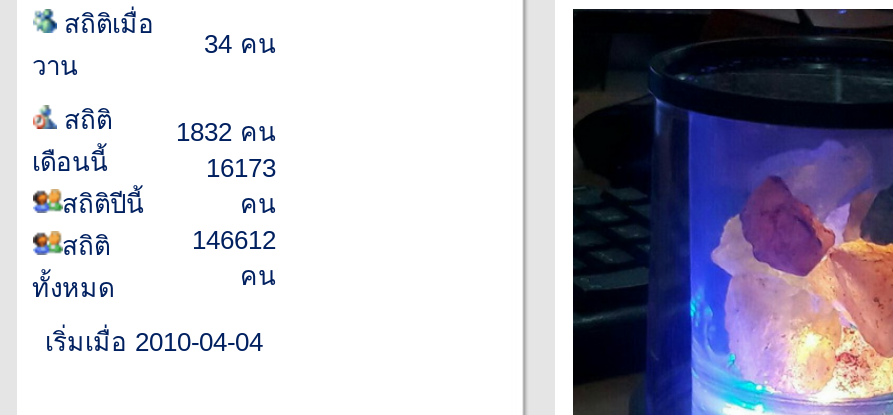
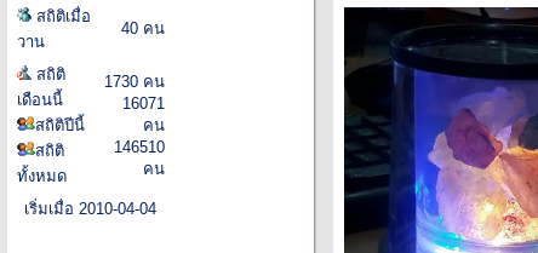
[204,29,276,59] 34 คน -> [121,19,164,38] 40 คน
[176,117,276,147] 1832 คน -> [104,73,164,91] 1730 คน
[206,153,276,183] 16173 -> [122,94,164,113] 16071
[192,225,276,255] 146612 -> [113,138,164,156] 146510

